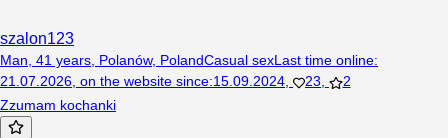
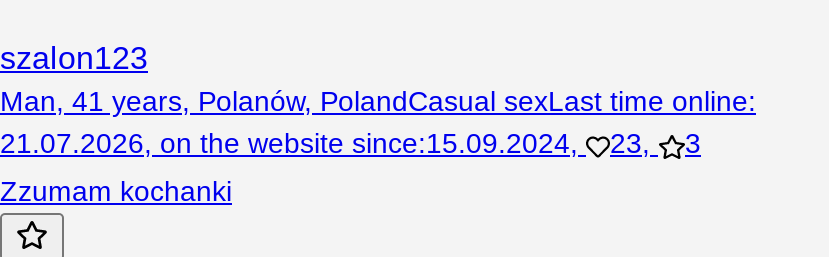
[0,73,350,89] 21.07.2026, on the website since:15.09.2024, 23, 2 -> [0,127,701,159] 21.07.2026, on the website since:15.09.2024, 23, 3

